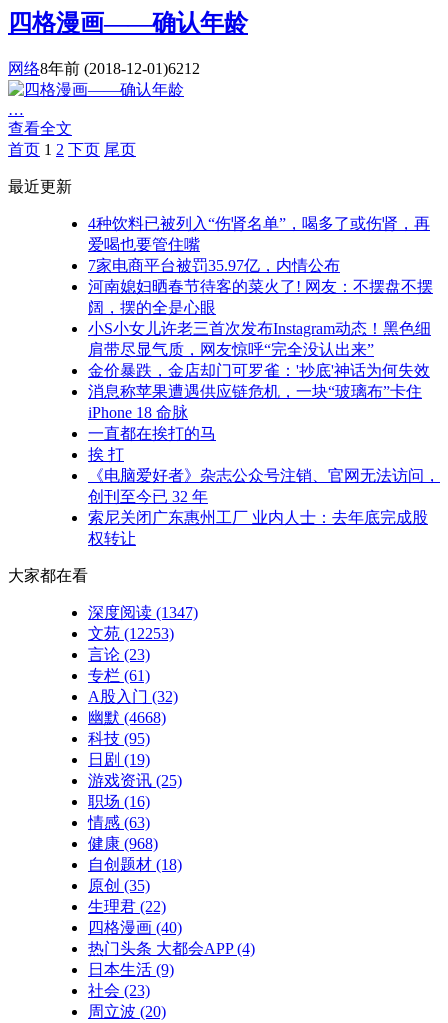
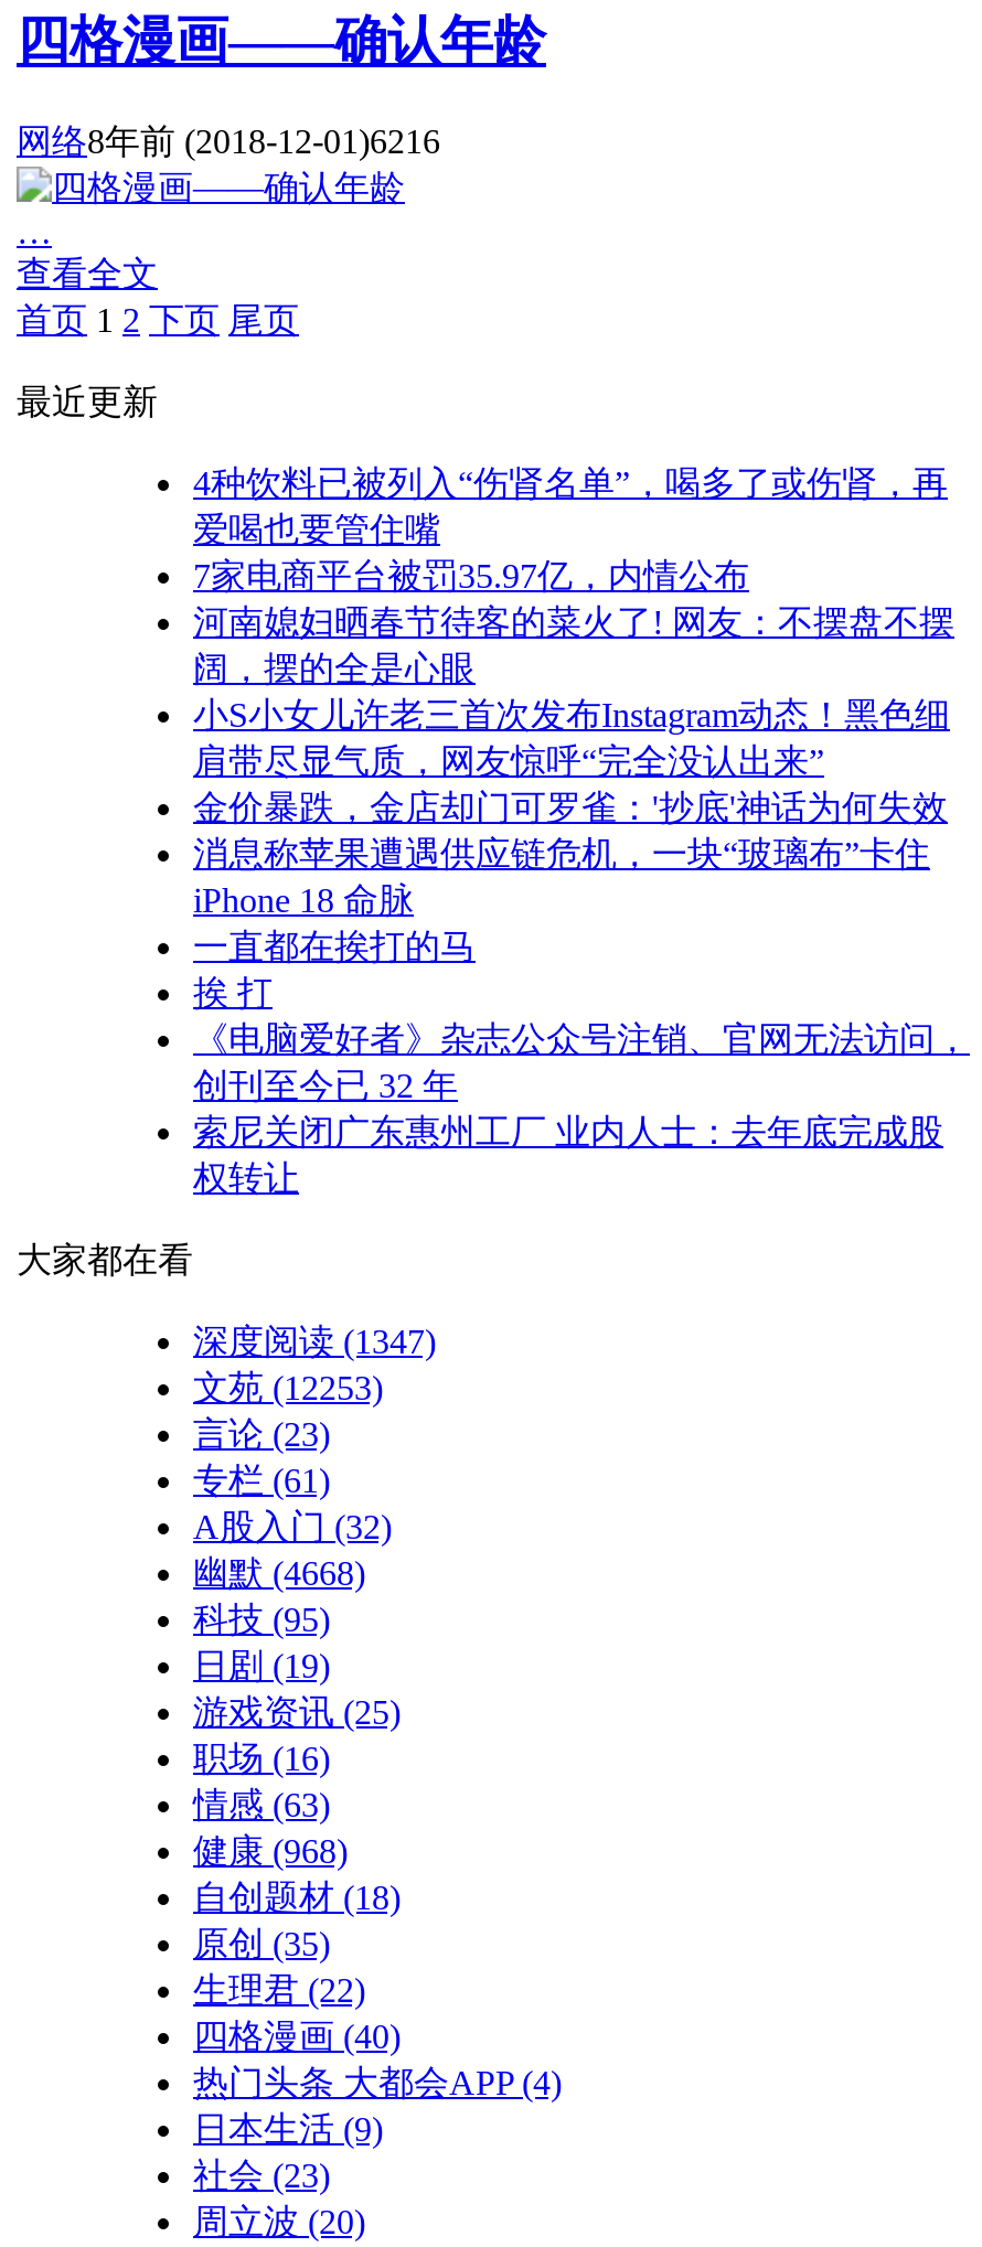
[8,60,200,77] 网络8年前(2018-12-01)6212 -> [17,122,440,160] 网络8年前(2018-12-01)6216

